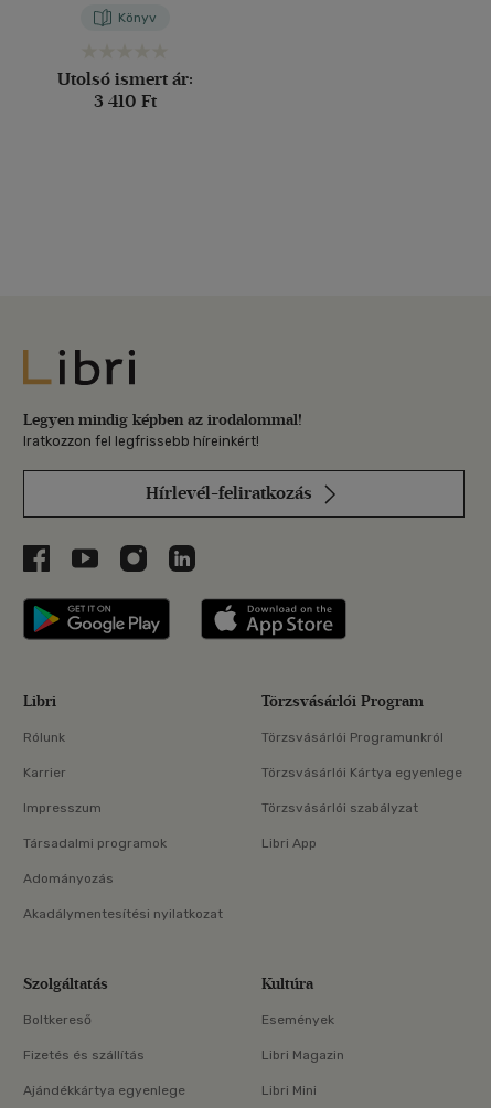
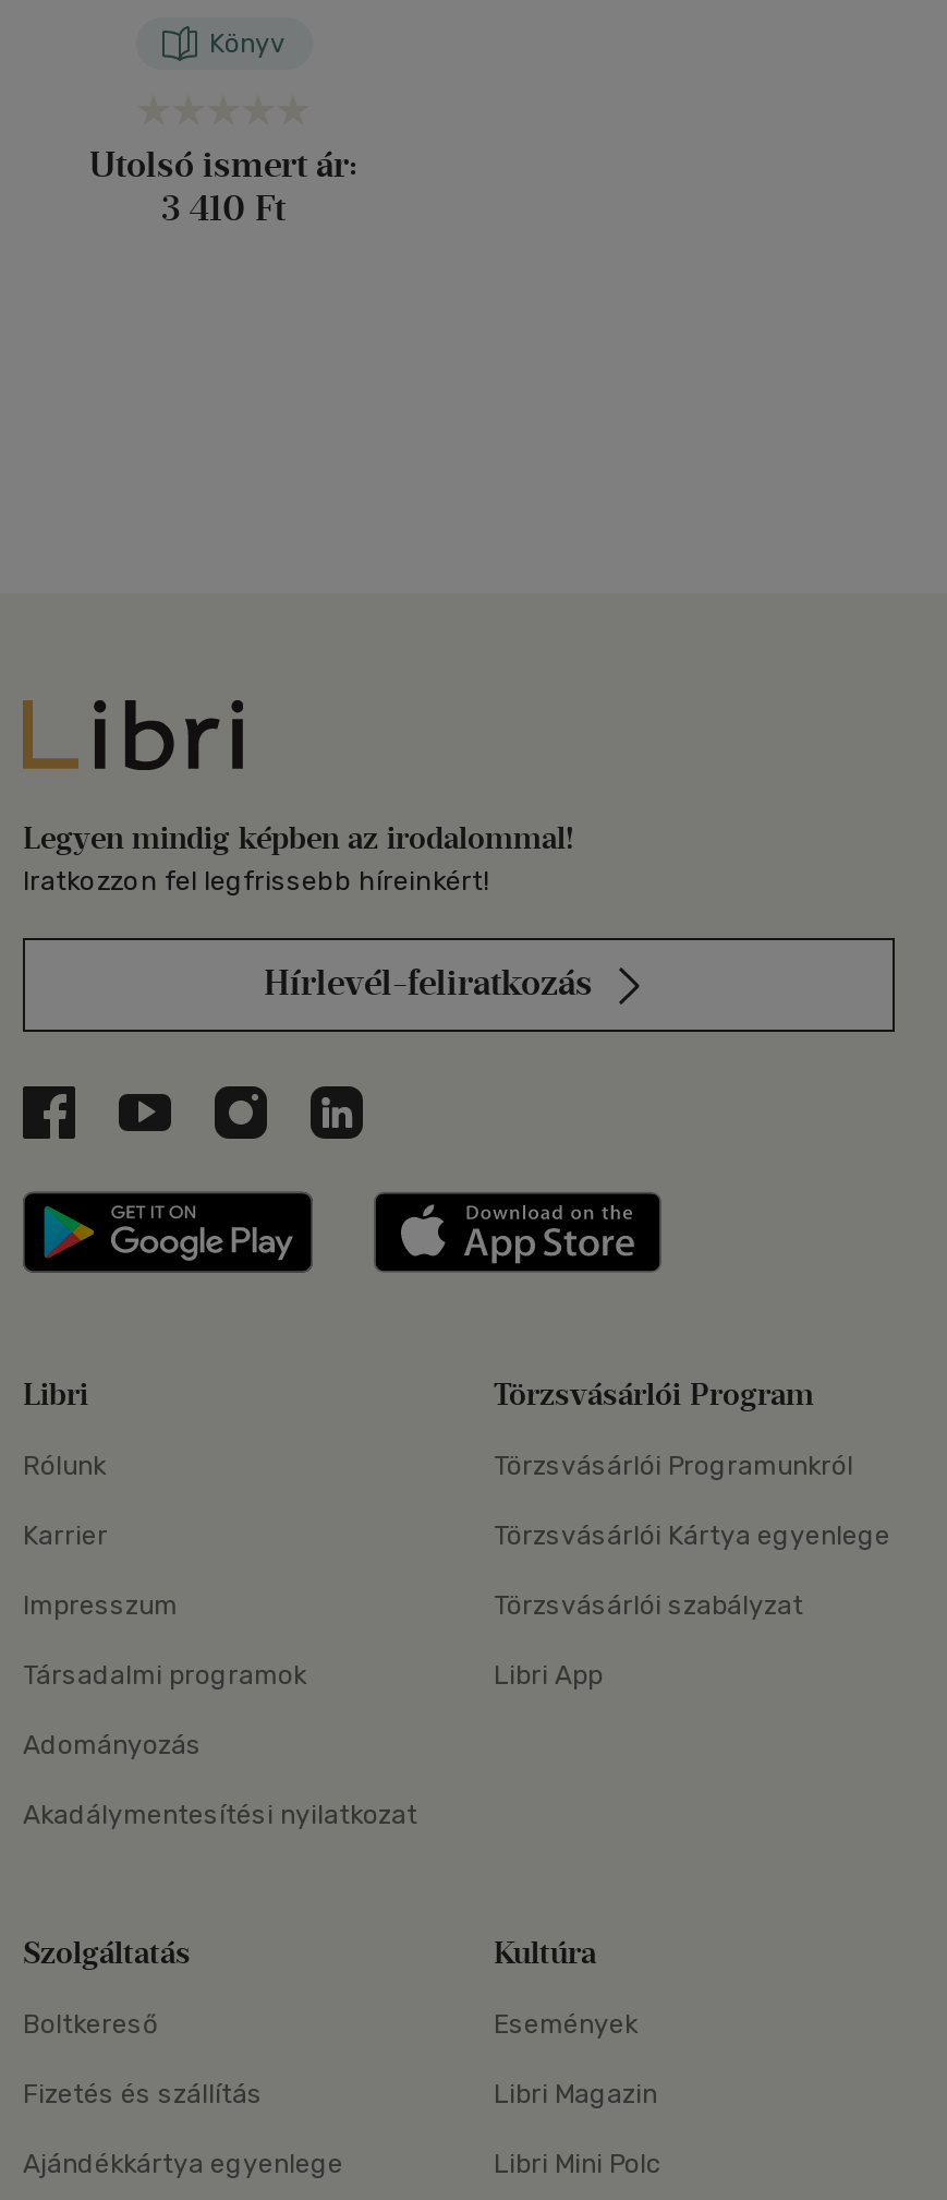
[261,1083,317,1098] Libri Mini -> [494,2149,661,2179] Libri Mini Polc

